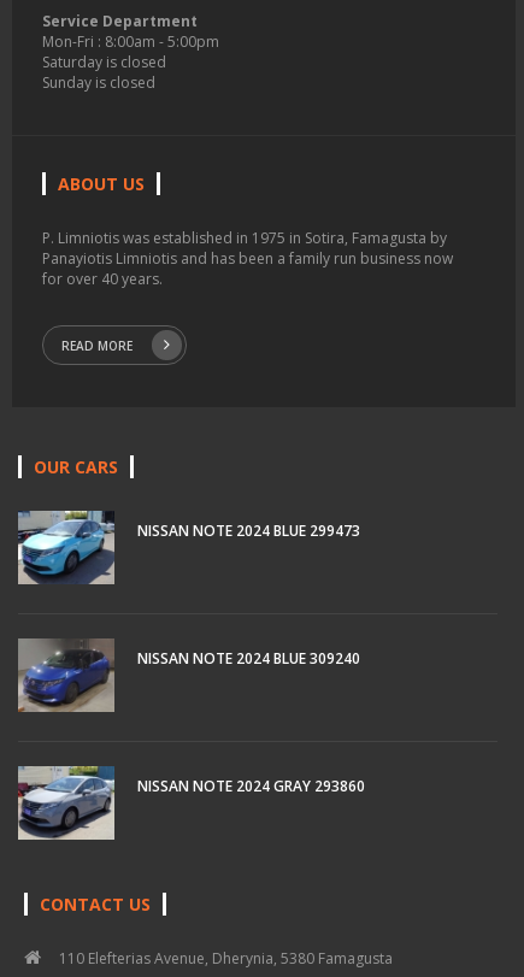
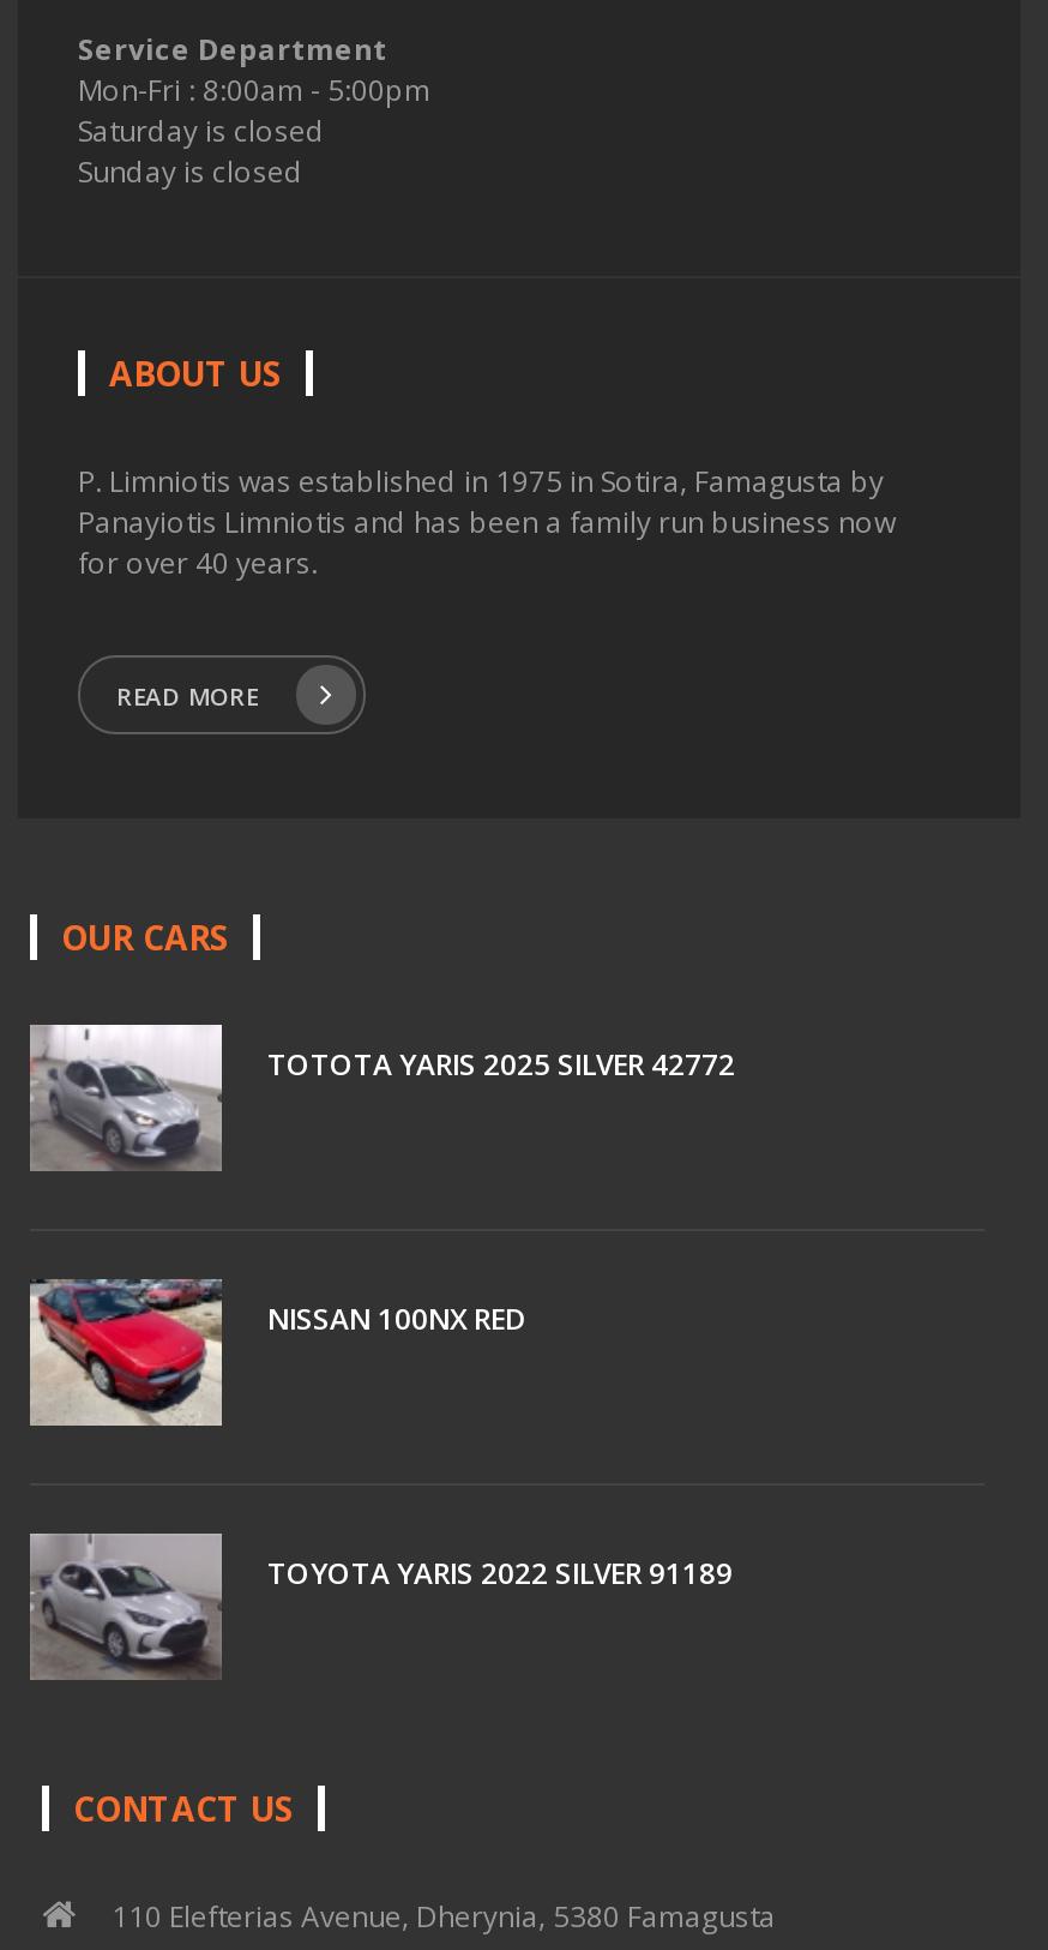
[18,510,360,584] [image] | NISSAN NOTE 2024 BLUE 299473 -> [28,1022,735,1174] [image] | TOTOTA YARIS 2025 SILVER 42772
[18,637,360,713] [image] | NISSAN NOTE 2024 BLUE 309240 -> [30,1277,526,1428] [image] | NISSAN 100NX RED
[17,765,365,841] [image] | NISSAN NOTE 2024 GRAY 293860 -> [28,1531,733,1680] [image] | TOYOTA YARIS 2022 SILVER 91189

